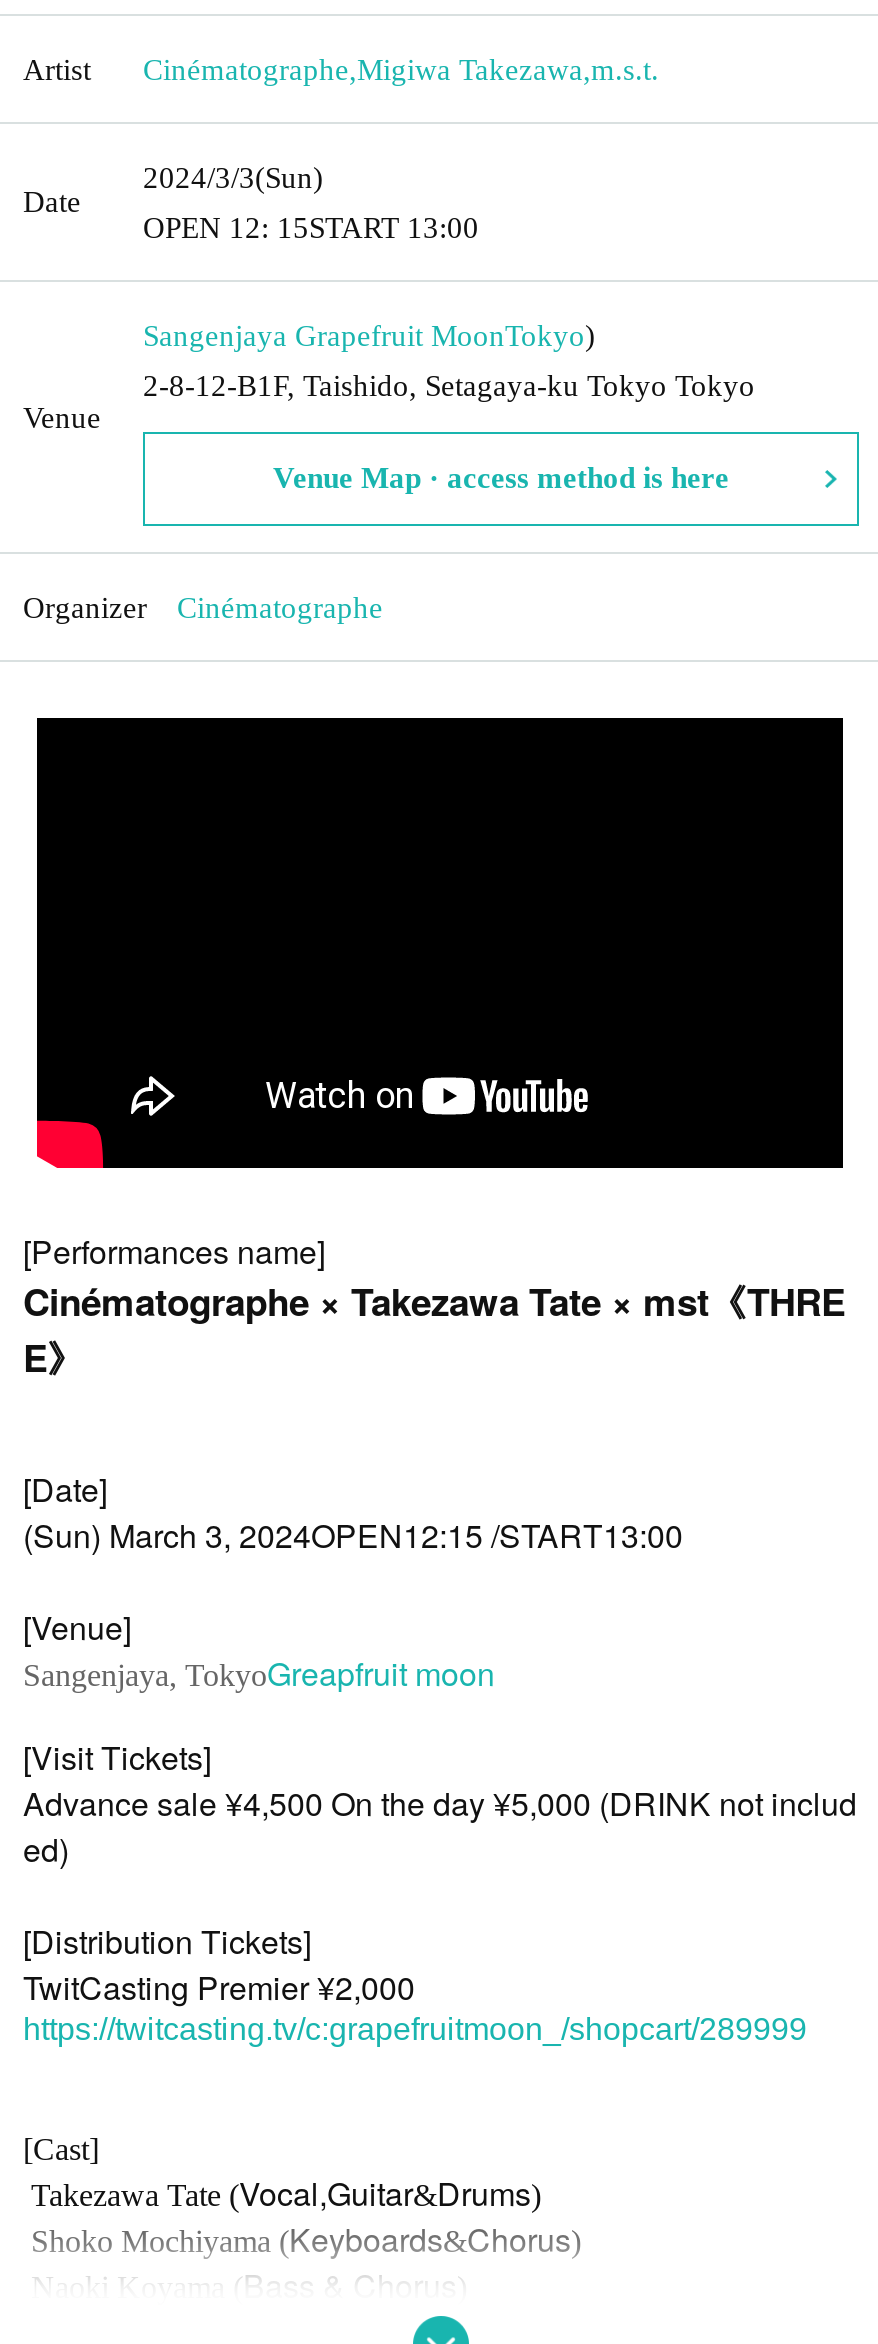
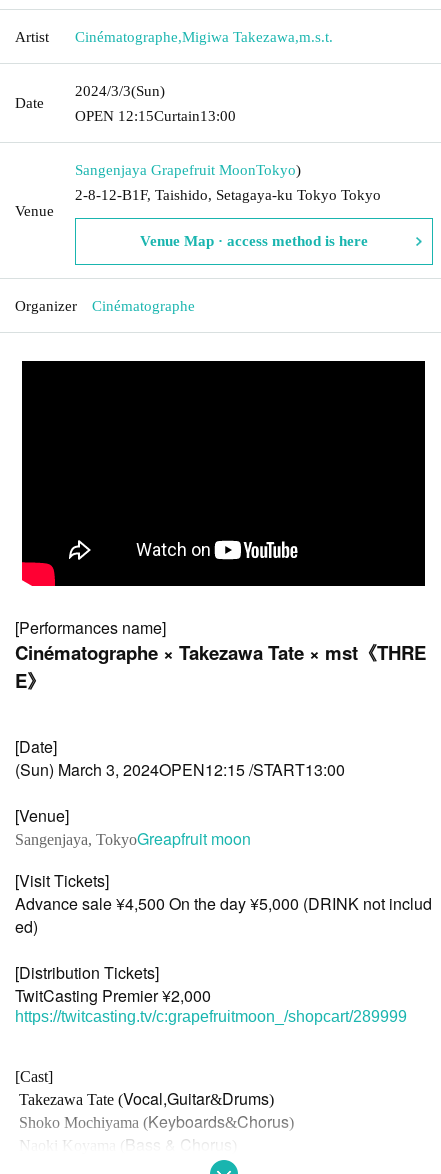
[143,211,479,243] OPEN 12: 15START 13:00 -> [75,107,236,123] OPEN 12:15Curtain 13:00

